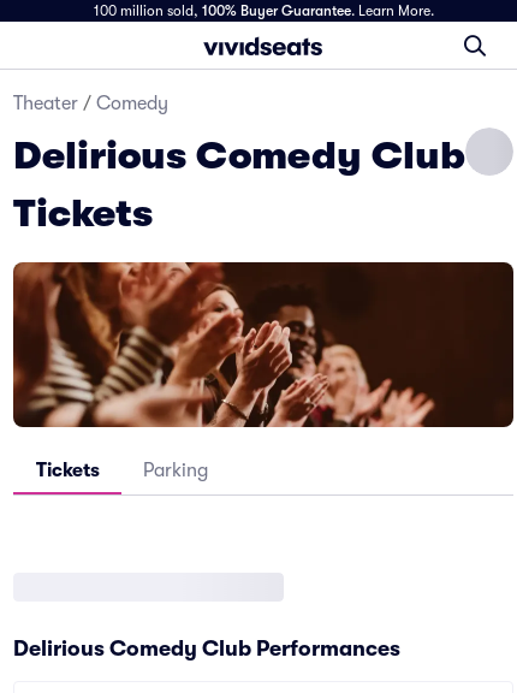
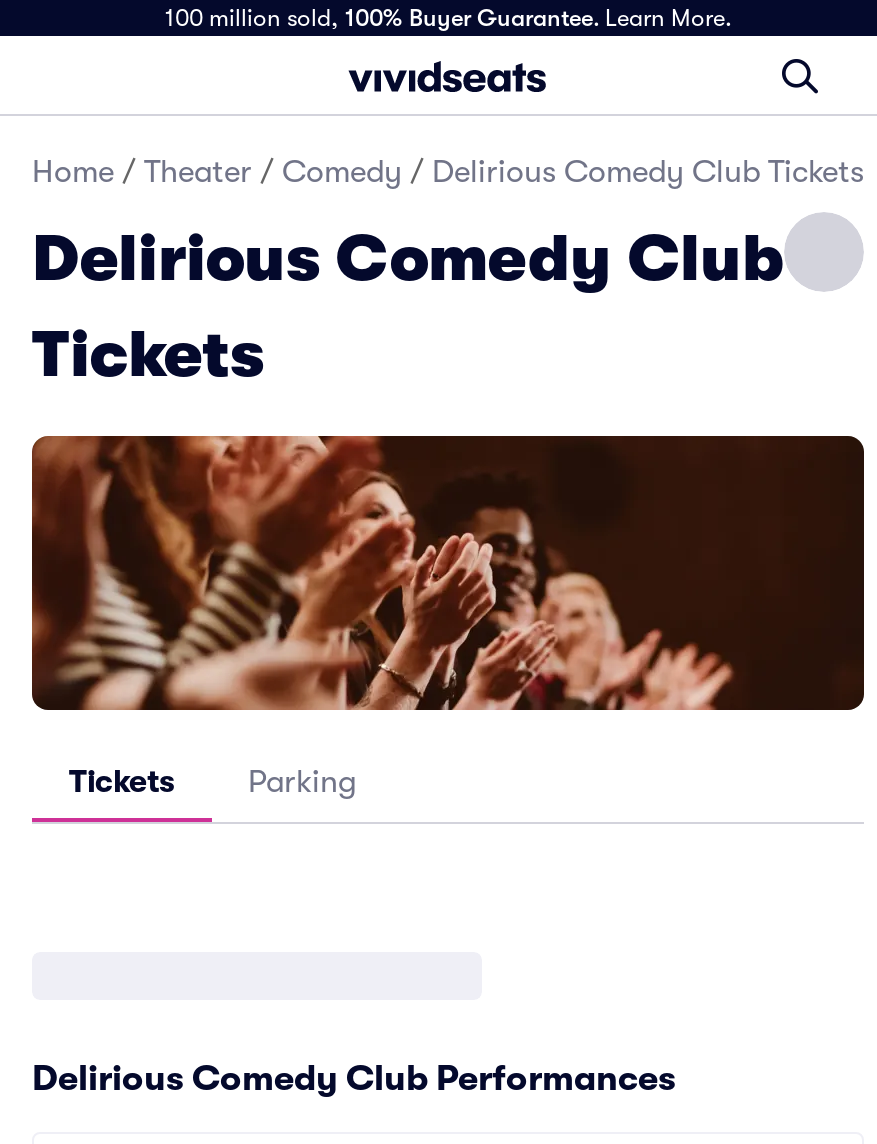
[13,93,168,114] Theater / Comedy -> [32,154,864,190] Home / Theater / Comedy / Delirious Comedy Club Tickets

